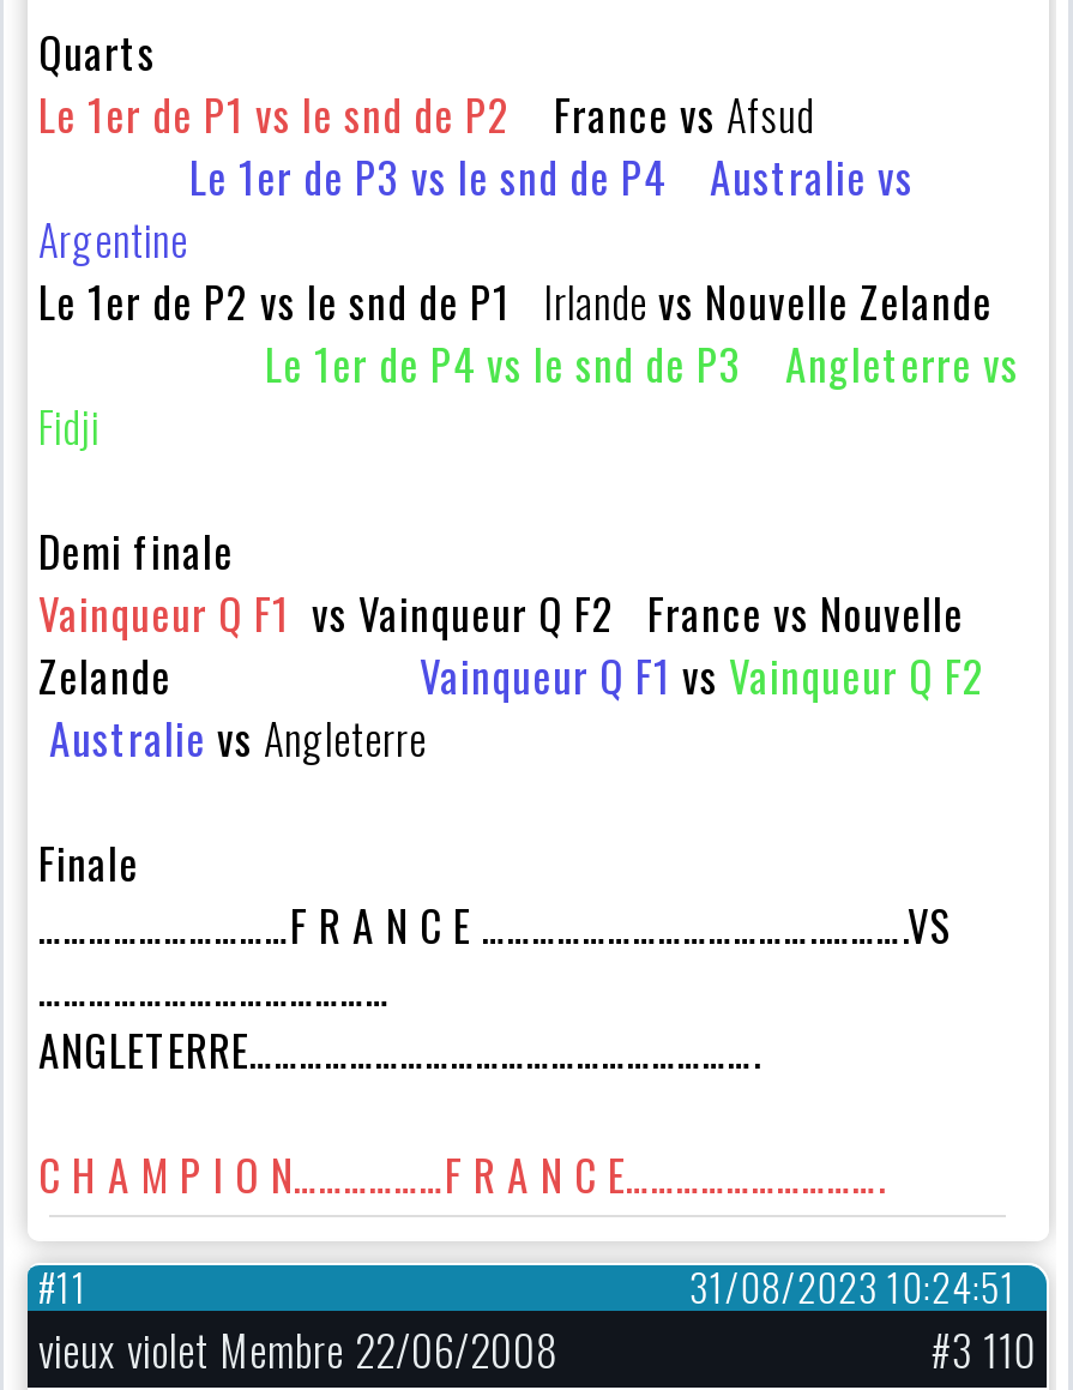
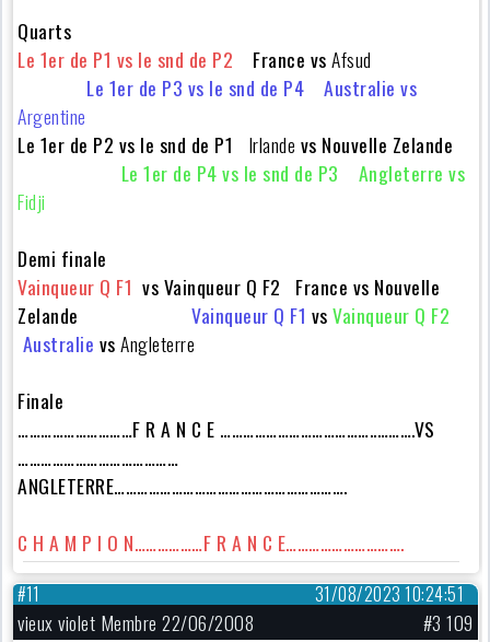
[931,1317,1037,1380] #3 110 -> [423,608,473,636] #3 109

